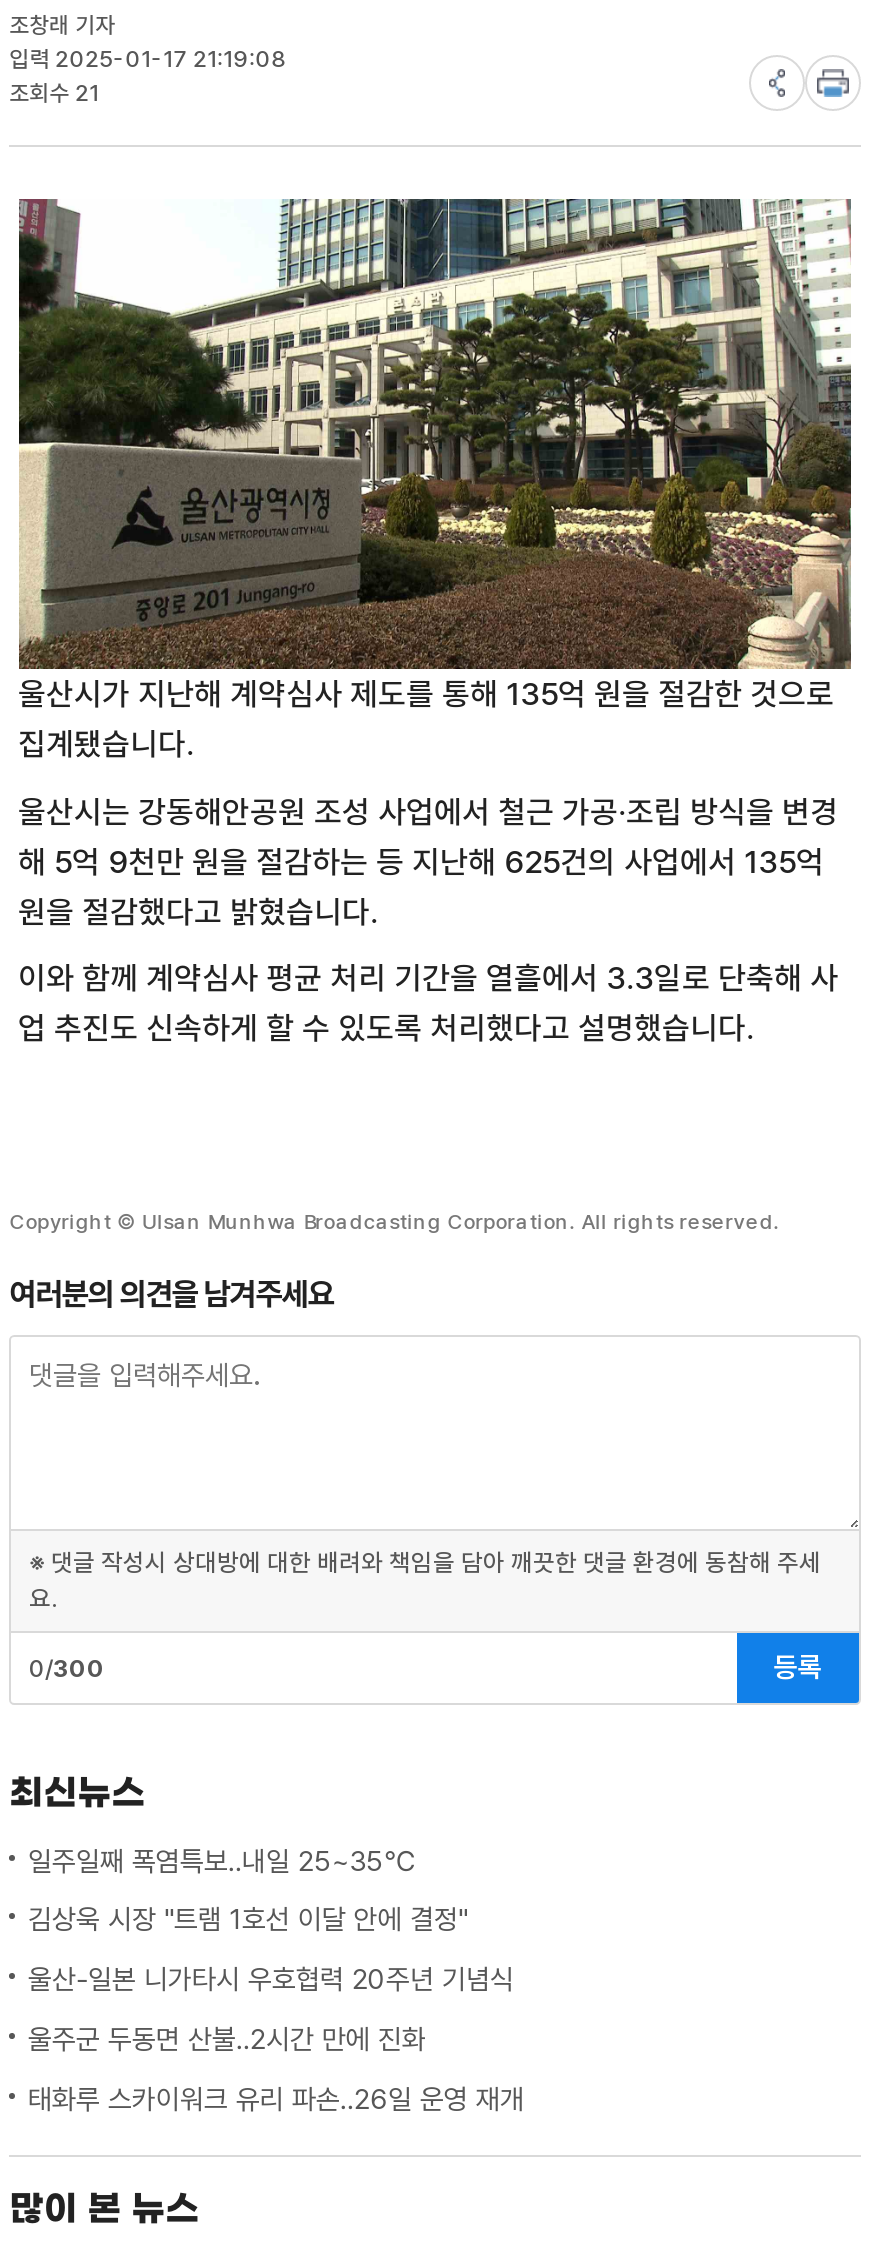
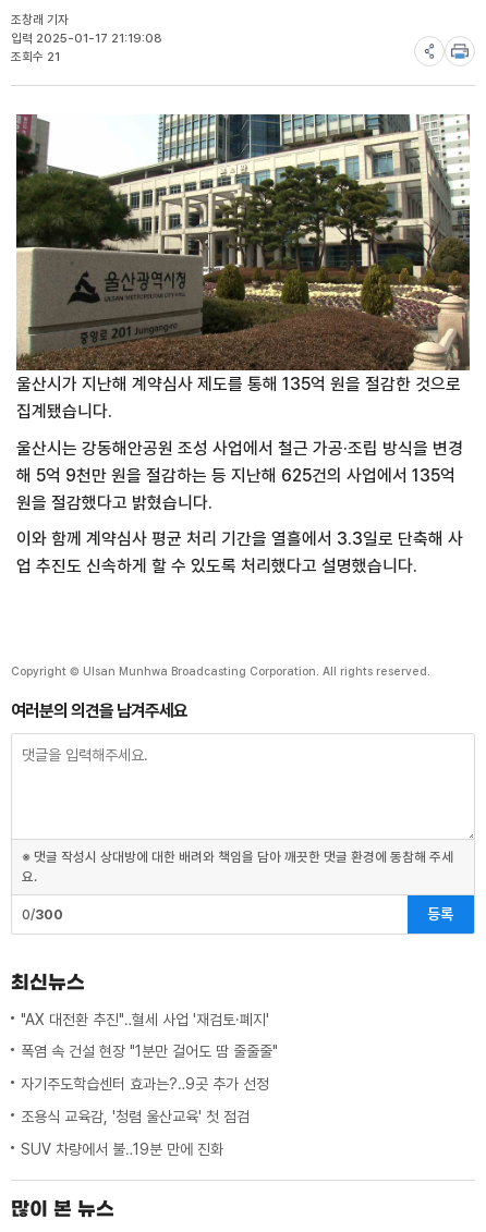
[28,1844,416,1876] 일주일째 폭염특보‥내일 25~35℃ -> [21,1011,269,1028] "AX 대전환 추진"‥혈세 사업 '재검토·폐지'
[28,1904,468,1936] 김상욱 시장 "트램 1호선 이달 안에 결정" -> [21,1043,278,1060] 폭염 속 건설 현장 "1분만 걸어도 땀 줄줄줄"
[28,1963,514,1995] 울산-일본 니가타시 우호협력 20주년 기념식 -> [21,1075,269,1093] 자기주도학습센터 효과는?‥9곳 추가 선정
[28,2023,426,2055] 울주군 두동면 산불‥2시간 만에 진화 -> [21,1108,250,1125] 조용식 교육감, '청렴 울산교육' 첫 점검
[28,2082,524,2114] 태화루 스카이워크 유리 파손‥26일 운영 재개 -> [21,1140,224,1158] SUV 차량에서 불‥19분 만에 진화

